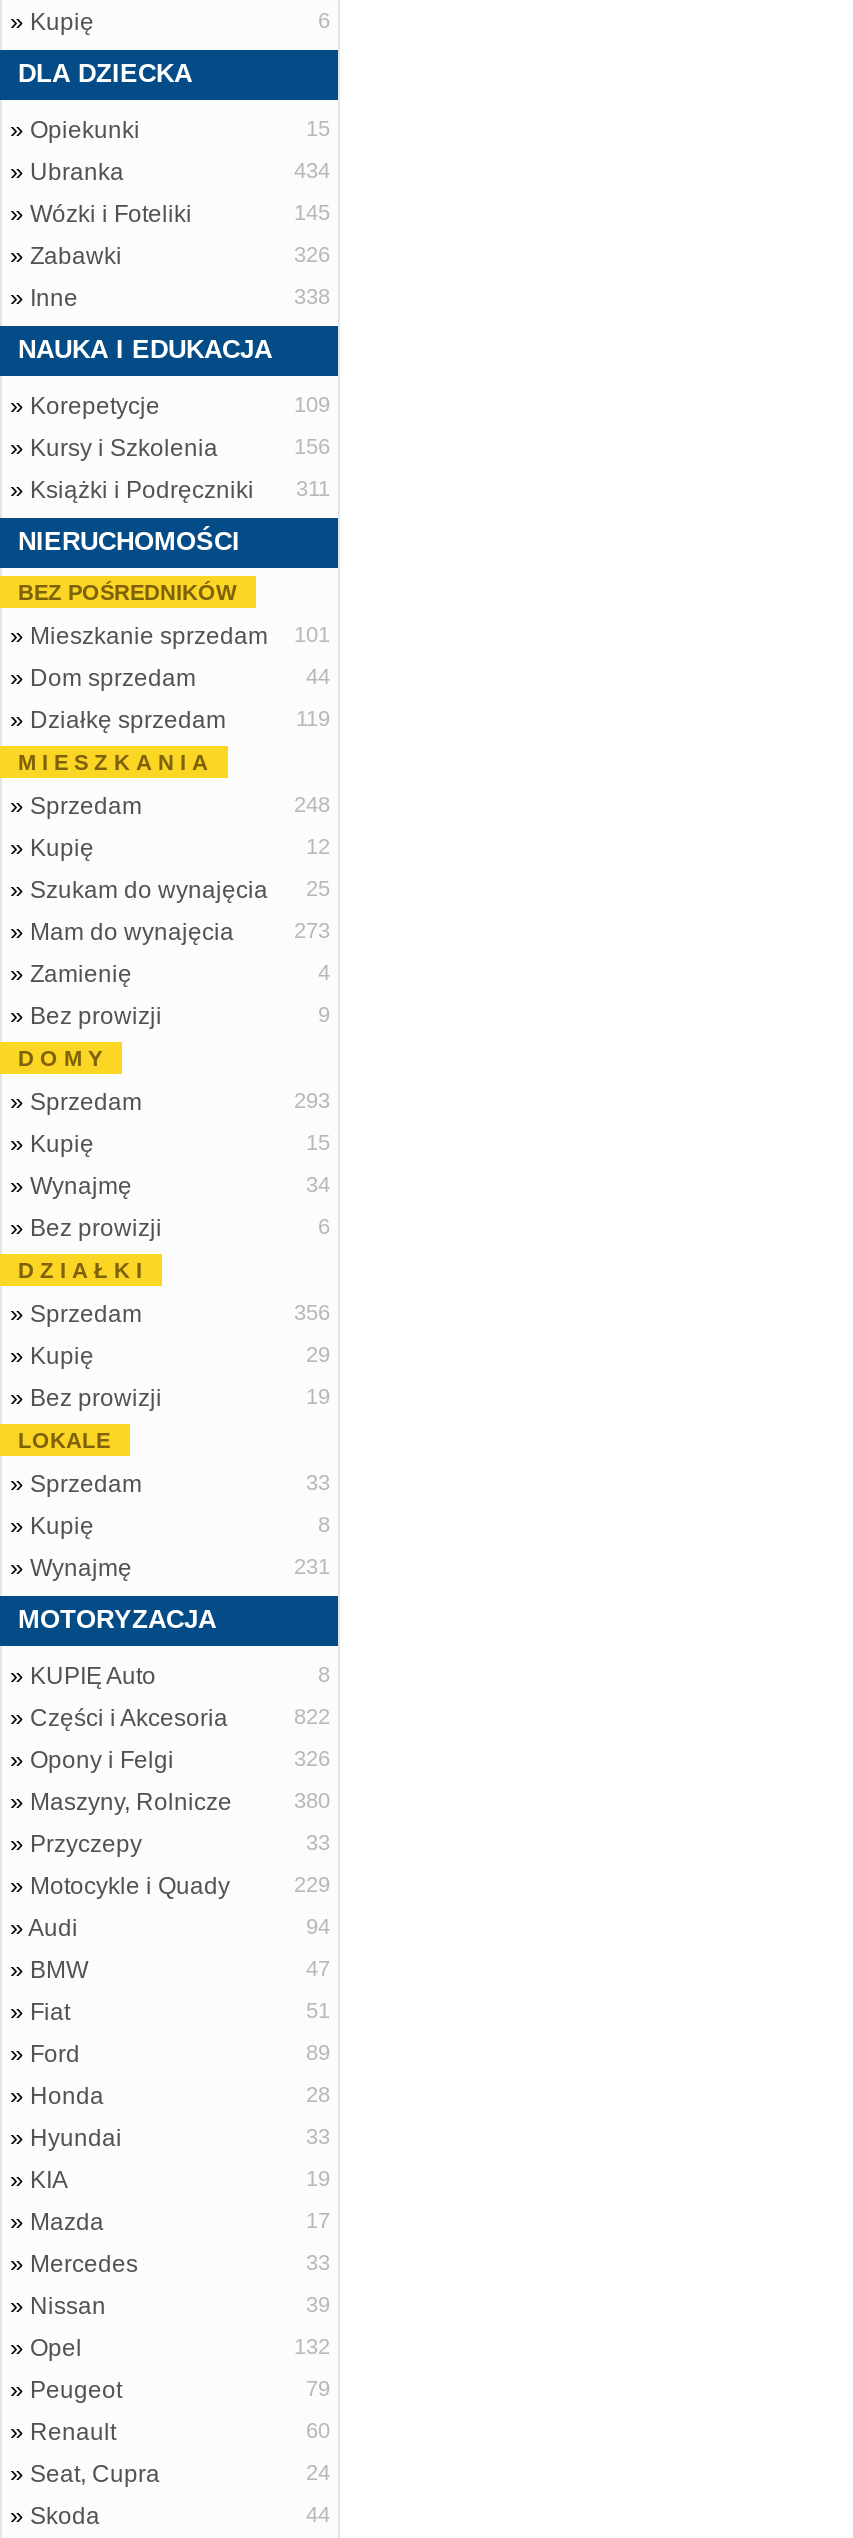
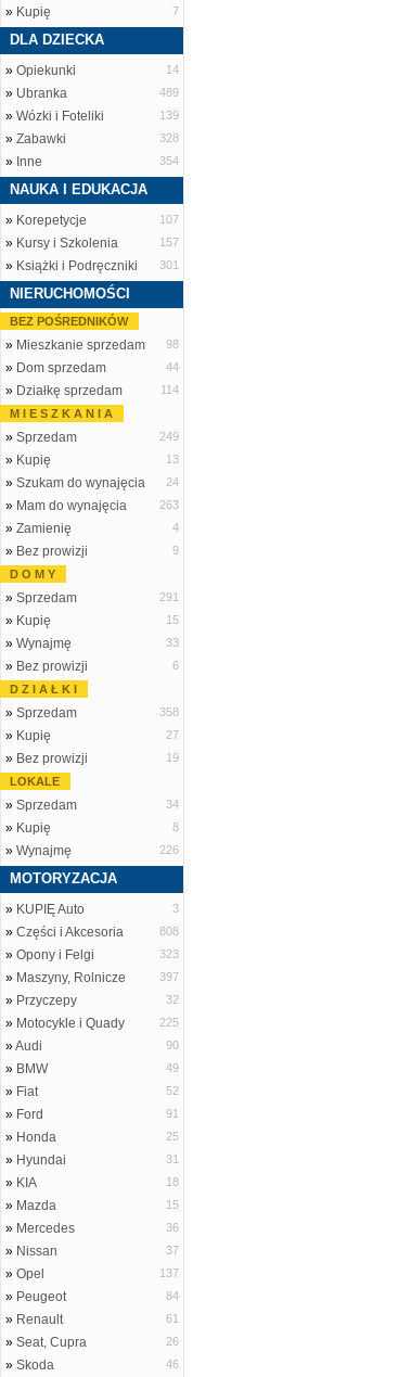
[318,8,330,32] 6 -> [172,4,179,17] 7
[306,116,330,140] 15 -> [166,63,179,76] 14
[294,158,330,182] 434 -> [159,86,179,99] 489
[294,200,330,224] 145 -> [159,109,179,122] 139
[294,242,330,266] 326 -> [159,131,179,144] 328
[294,284,330,308] 338 -> [159,154,179,167] 354
[294,392,330,416] 109 -> [159,213,179,226] 107
[294,434,330,458] 156 -> [159,235,179,248] 157
[10,476,330,504] » Książki i Podręczniki 311 -> [5,258,179,273] » Książki i Podręczniki 301
[10,622,330,650] » Mieszkanie sprzedam 101 -> [5,337,179,353] » Mieszkanie sprzedam 98
[296,706,330,730] 119 -> [160,383,179,396] 114
[294,792,330,816] 248 -> [159,430,179,443] 249
[306,834,330,858] 12 -> [166,452,179,466] 13
[10,876,330,904] » Szukam do wynajęcia 25 -> [5,475,179,490] » Szukam do wynajęcia 24
[294,918,330,942] 273 -> [159,498,179,511] 263
[294,1088,330,1112] 293 -> [159,590,179,603] 291
[306,1172,330,1196] 34 -> [166,636,179,649] 33
[294,1300,330,1324] 356 -> [159,705,179,718] 358
[306,1342,330,1366] 29 -> [166,728,179,741] 27
[306,1470,330,1494] 33 -> [166,798,179,811] 34
[294,1554,330,1578] 231 -> [159,843,179,856] 226
[318,1662,330,1686] 8 -> [172,902,179,915] 3
[294,1704,330,1728] 822 -> [159,925,179,938] 808
[294,1746,330,1770] 326 -> [159,947,179,960] 323
[294,1788,330,1812] 380 -> [159,970,179,983] 397
[306,1830,330,1854] 33 -> [166,993,179,1006] 32
[294,1872,330,1896] 229 -> [159,1016,179,1029] 225
[306,1914,330,1938] 94 -> [166,1038,179,1051] 90
[306,1956,330,1980] 47 -> [166,1061,179,1074] 49
[306,1998,330,2022] 51 -> [166,1084,179,1097] 52
[306,2040,330,2064] 89 -> [166,1107,179,1120] 91
[306,2082,330,2106] 28 -> [166,1130,179,1143] 25
[306,2124,330,2148] 33 -> [166,1152,179,1165] 31
[306,2166,330,2190] 19 -> [166,1175,179,1188] 18
[306,2208,330,2232] 17 -> [166,1198,179,1211] 15
[306,2250,330,2274] 33 -> [166,1221,179,1234] 36
[306,2292,330,2316] 39 -> [166,1244,179,1257] 37
[294,2334,330,2358] 132 -> [159,1266,179,1279] 137
[306,2376,330,2400] 79 -> [166,1289,179,1302] 84
[306,2418,330,2442] 60 -> [166,1312,179,1325] 61
[306,2460,330,2484] 24 -> [166,1335,179,1348] 26
[306,2502,330,2526] 44 -> [166,1357,179,1370] 46

